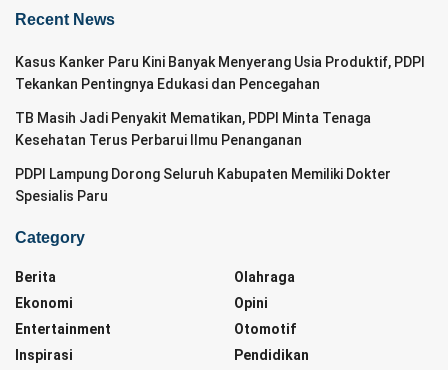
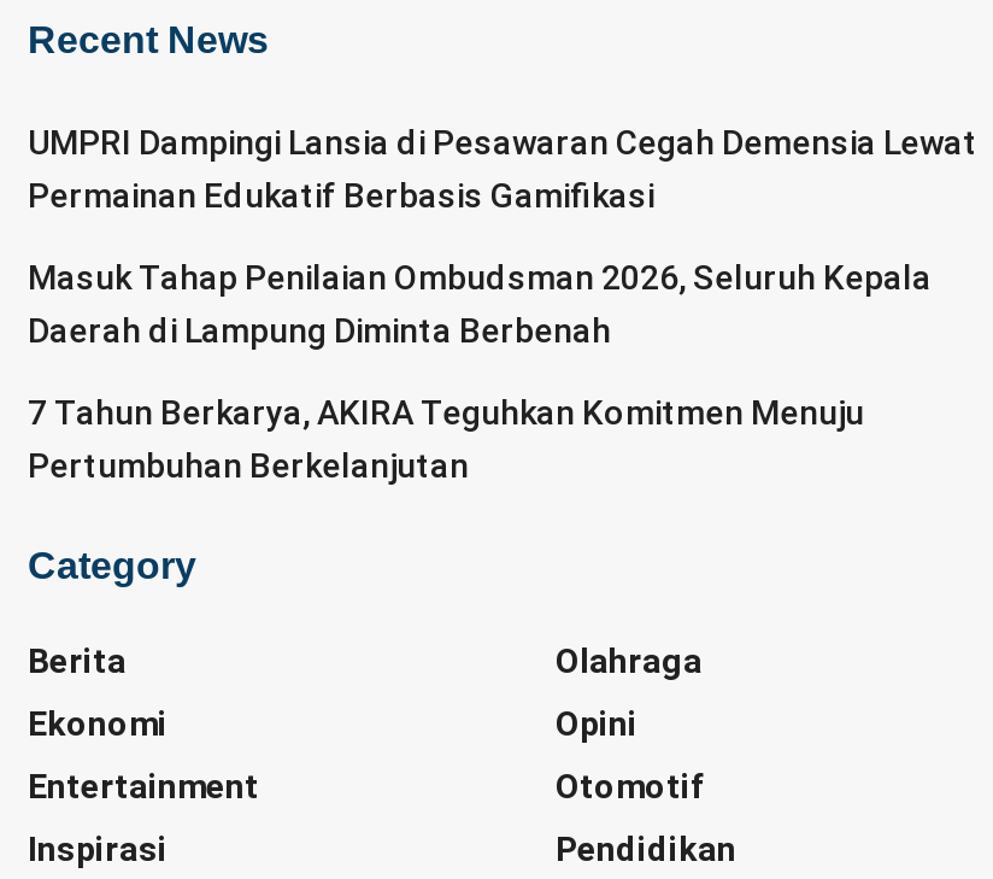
[15,54,425,92] Kasus Kanker Paru Kini Banyak Menyerang Usia Produktif, PDPI | Tekankan Pentingnya Edukasi dan Pencegahan -> [28,123,977,214] UMPRI Dampingi Lansia di Pesawaran Cegah Demensia Lewat | Permainan Edukatif Berbasis Gamifikasi
[15,110,371,148] TB Masih Jadi Penyakit Mematikan, PDPI Minta Tenaga | Kesehatan Terus Perbarui Ilmu Penanganan -> [28,258,932,349] Masuk Tahap Penilaian Ombudsman 2026, Seluruh Kepala | Daerah di Lampung Diminta Berbenah
[15,166,391,204] PDPI Lampung Dorong Seluruh Kabupaten Memiliki Dokter | Spesialis Paru -> [28,393,864,484] 7 Tahun Berkarya, AKIRA Teguhkan Komitmen Menuju | Pertumbuhan Berkelanjutan

